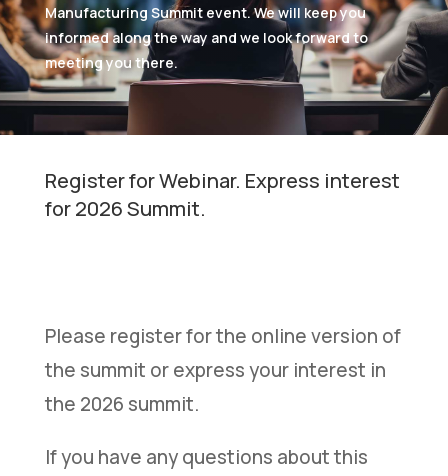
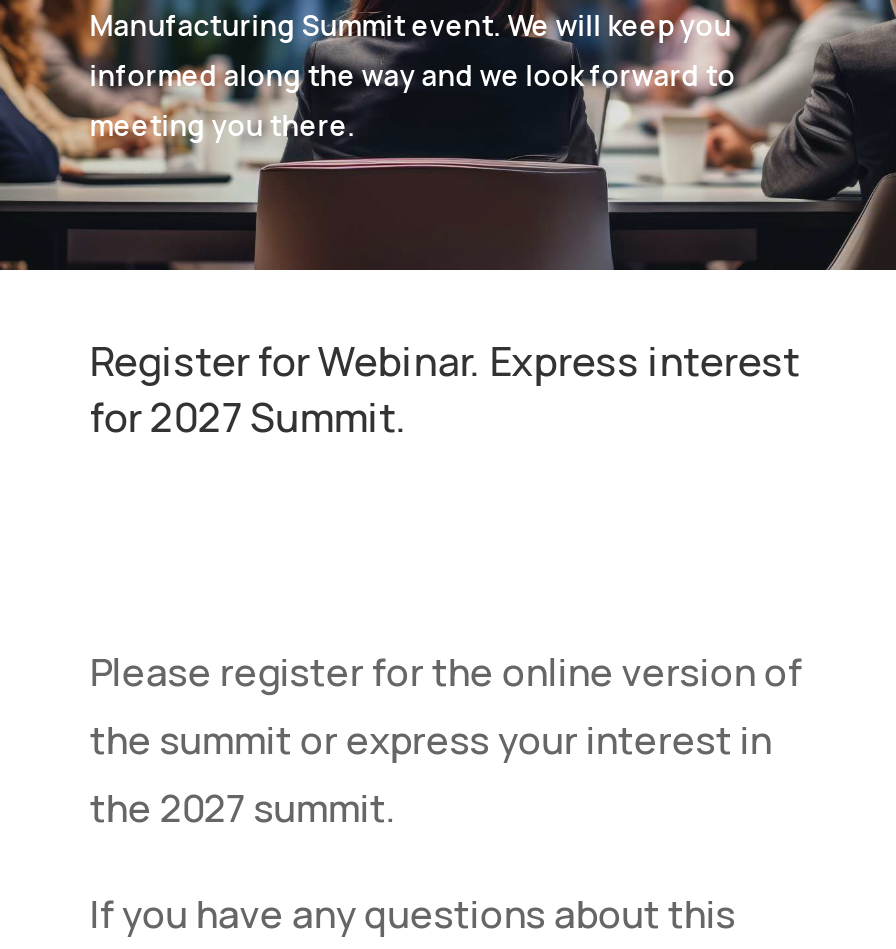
[45,195,206,222] for 2026 Summit. -> [90,390,408,444] for 2027 Summit.
[45,391,199,417] the 2026 summit. -> [90,782,396,834] the 2027 summit.

